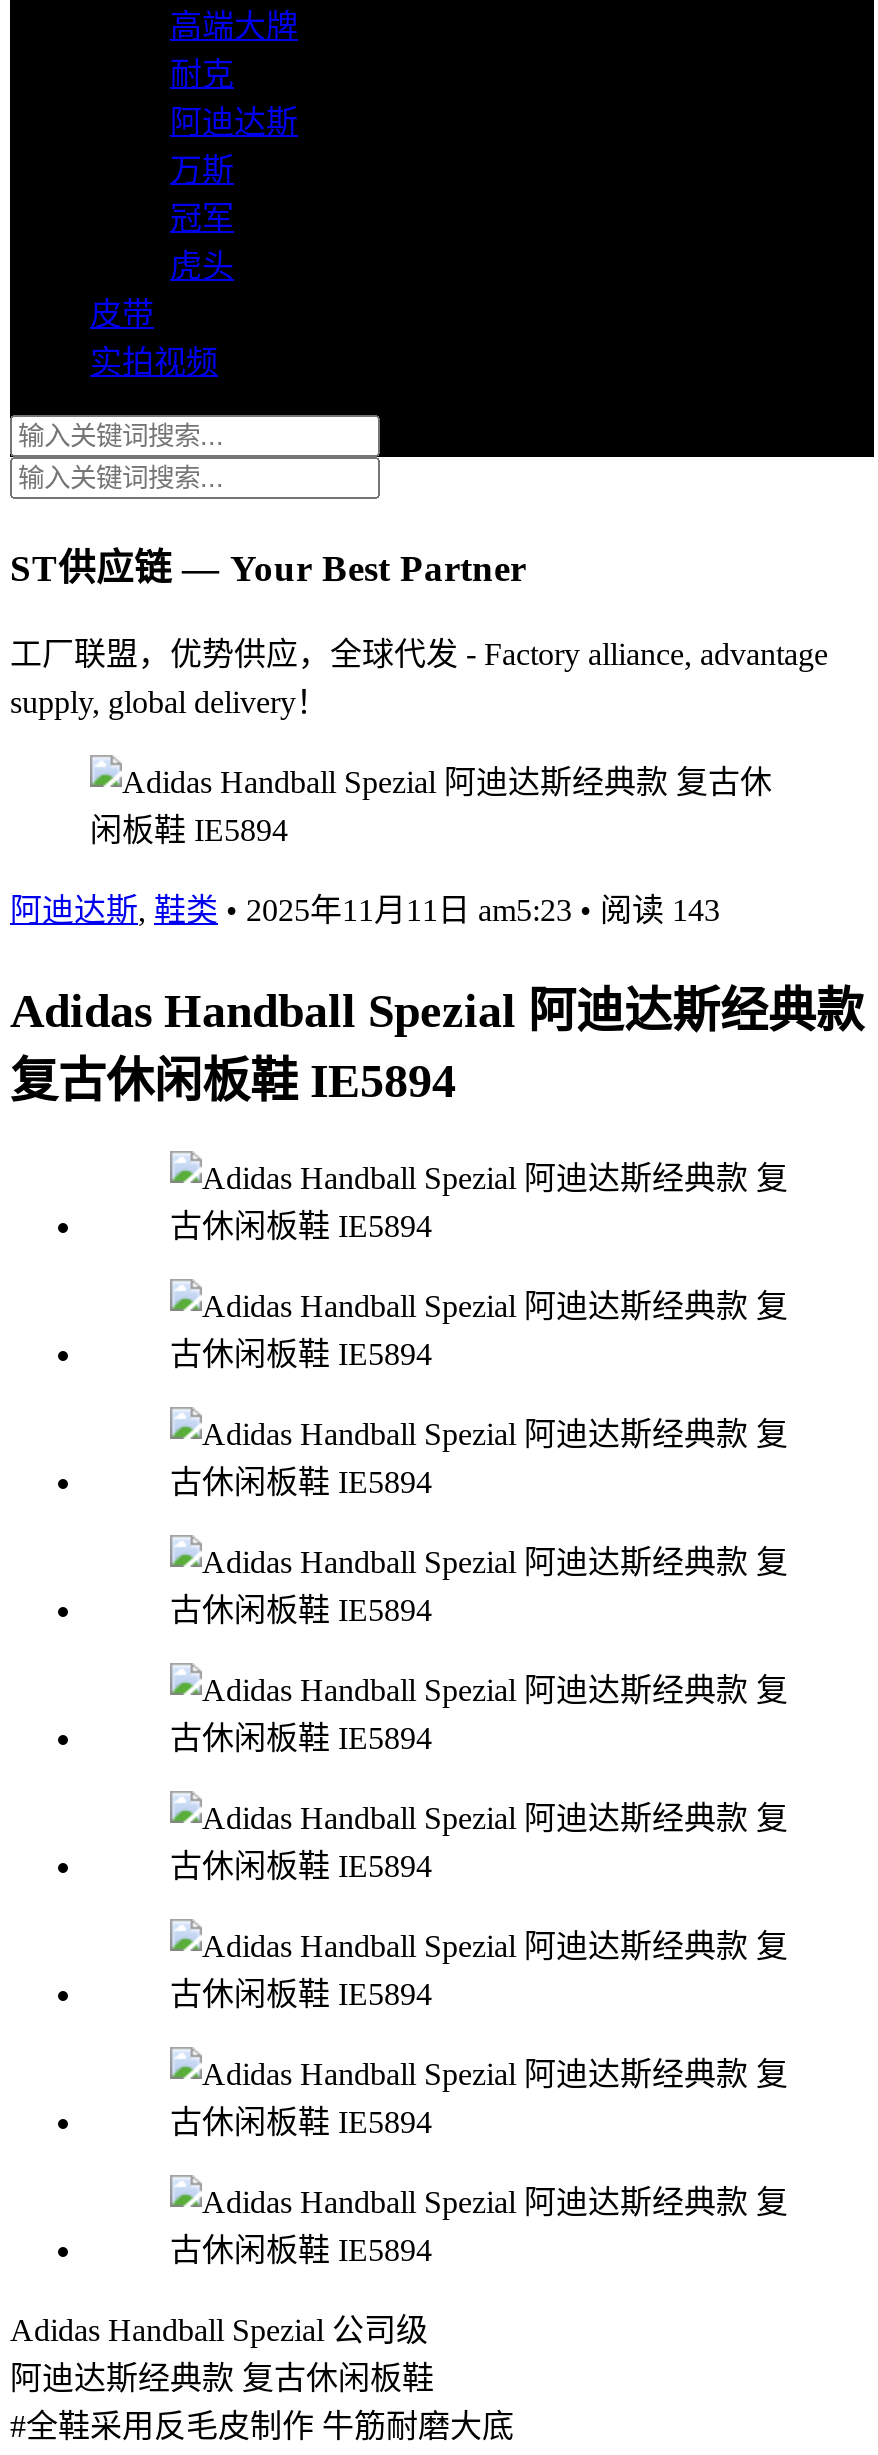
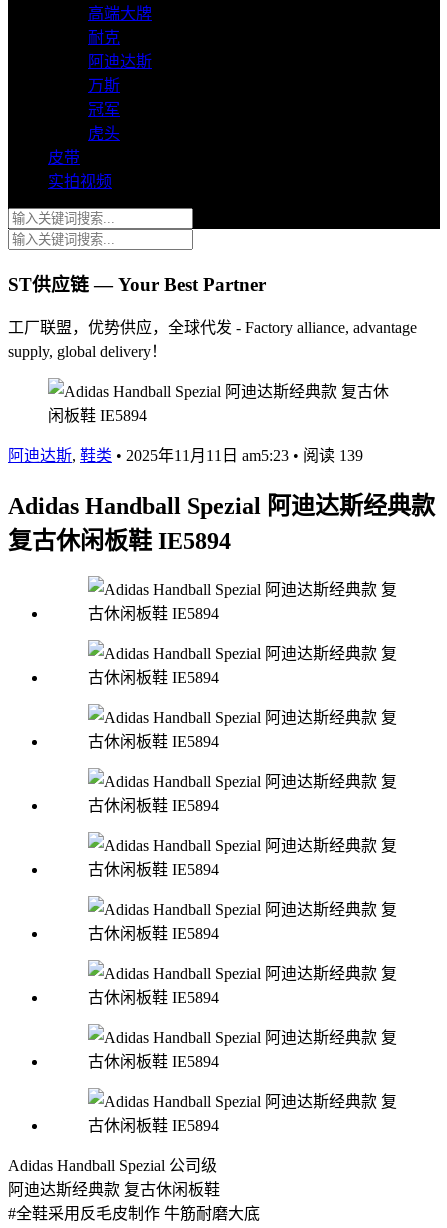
[10,894,720,928] 阿迪达斯,鞋类 • 2025年11月11日 am5:23 • 阅读 143 -> [8,447,363,464] 阿迪达斯,鞋类 • 2025年11月11日 am5:23 • 阅读 139

